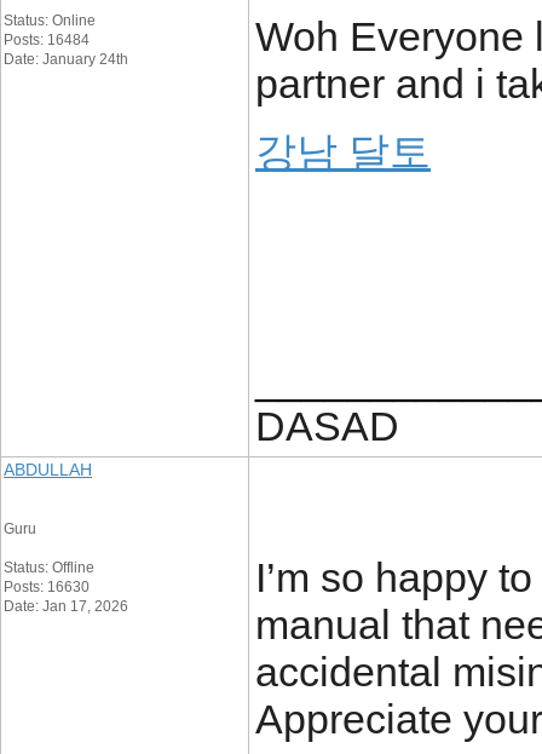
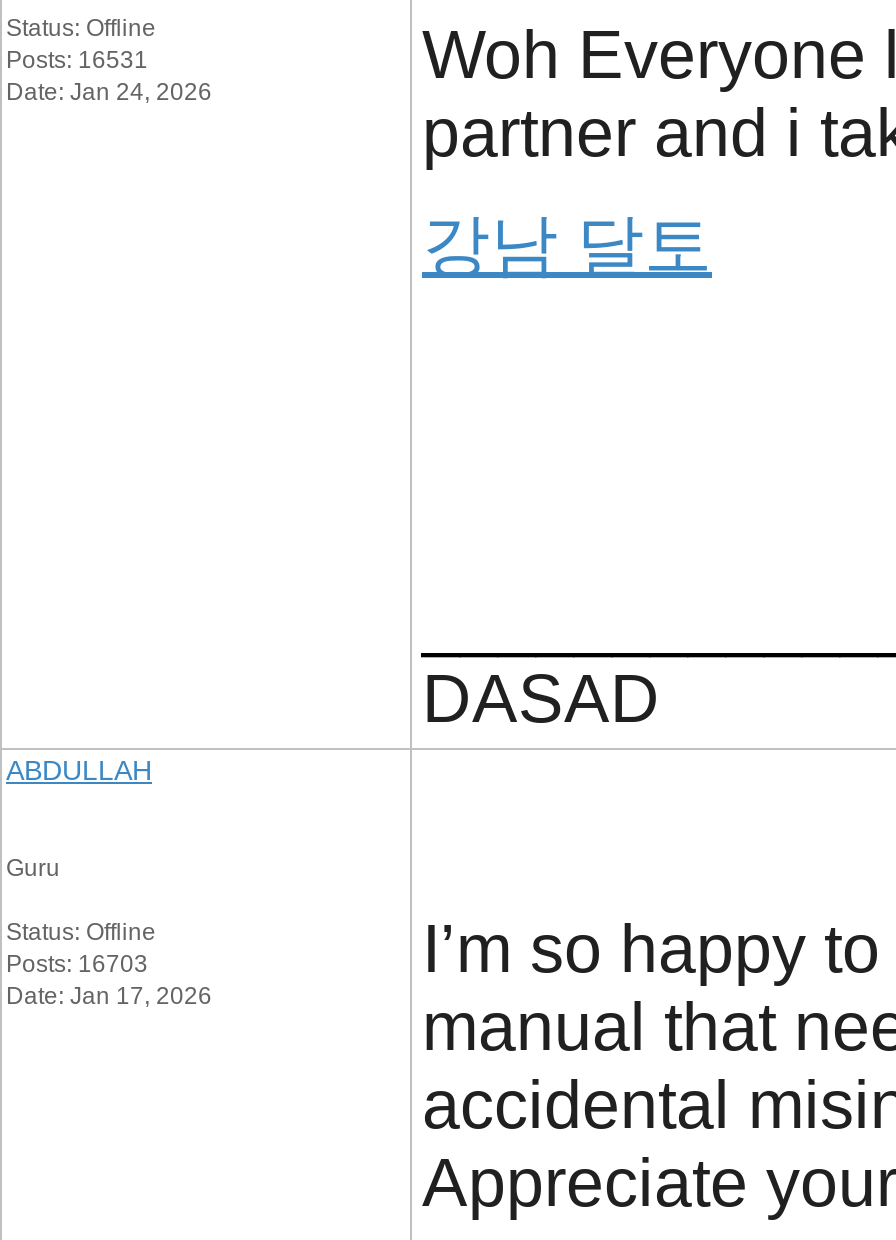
[4,12,128,68] Status: Online | Posts: 16484 | Date: January 24th -> [6,14,212,106] Status: Offline | Posts: 16531 | Date: Jan 24, 2026
[4,579,90,595] Posts: 16630 -> [6,950,148,978] Posts: 16703

